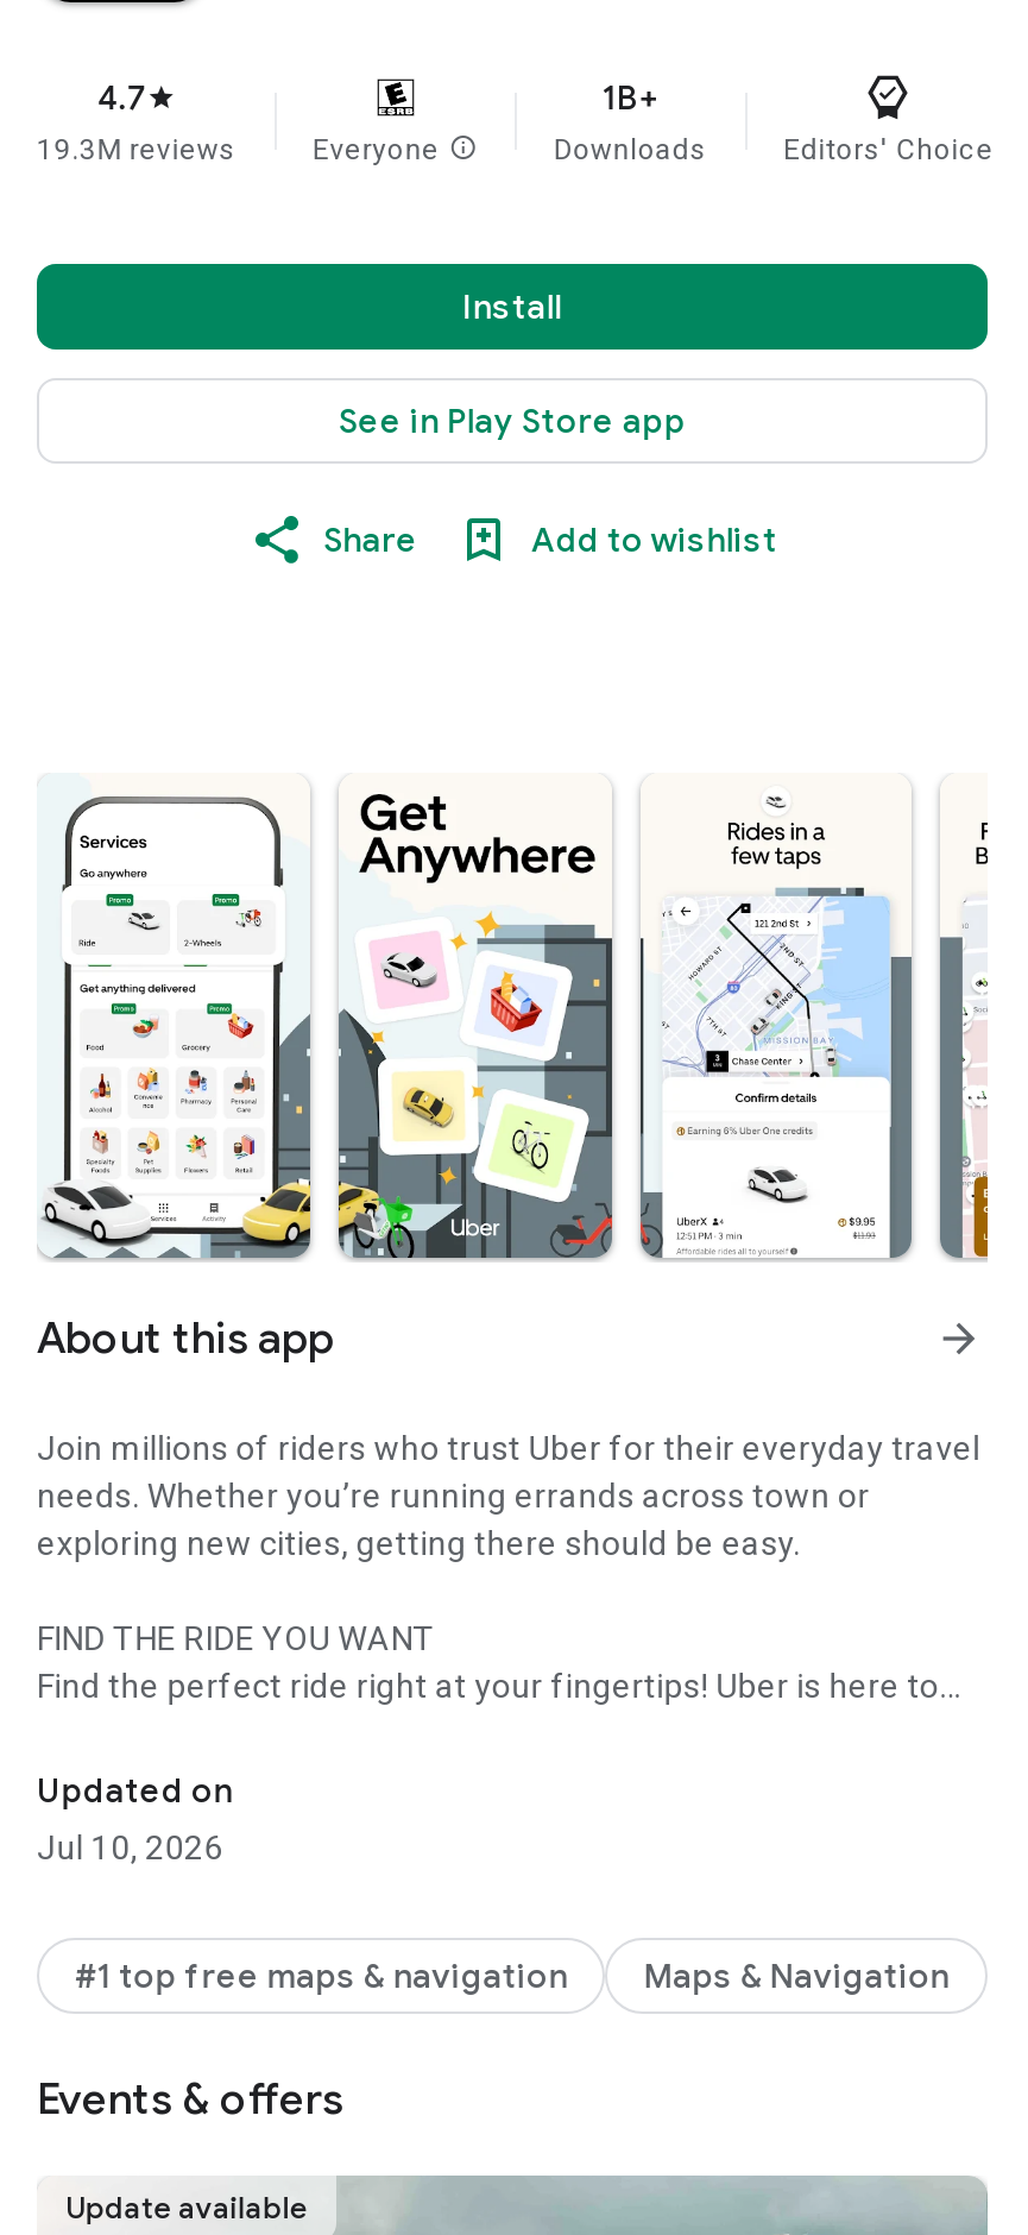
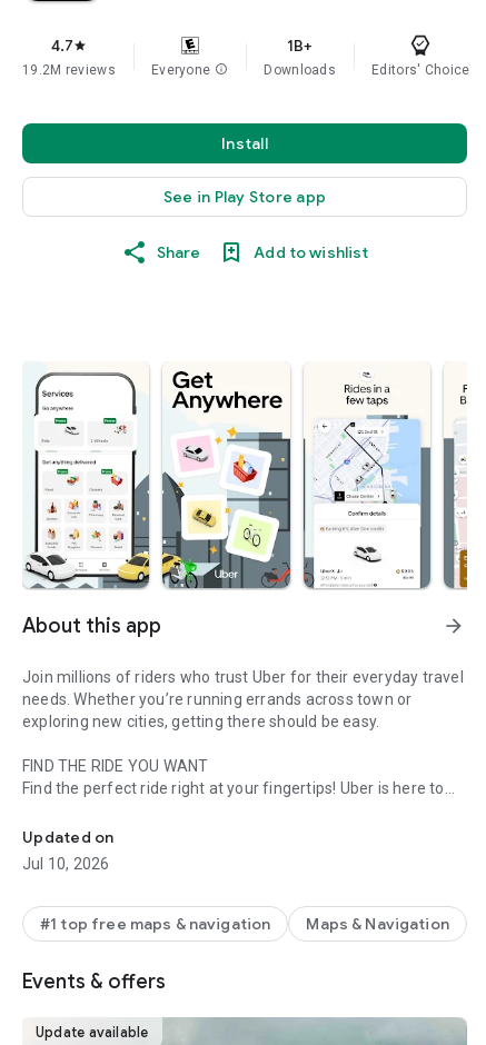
[37,133,236,166] 19.3M reviews -> [22,62,116,78] 19.2M reviews

